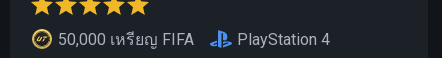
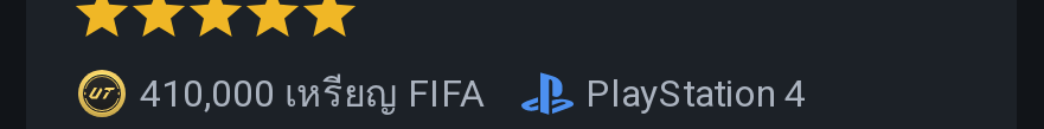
[54,30,194,49] 50,000 เหรียญ FIFA -> [130,71,483,116] 410,000 เหรียญ FIFA

